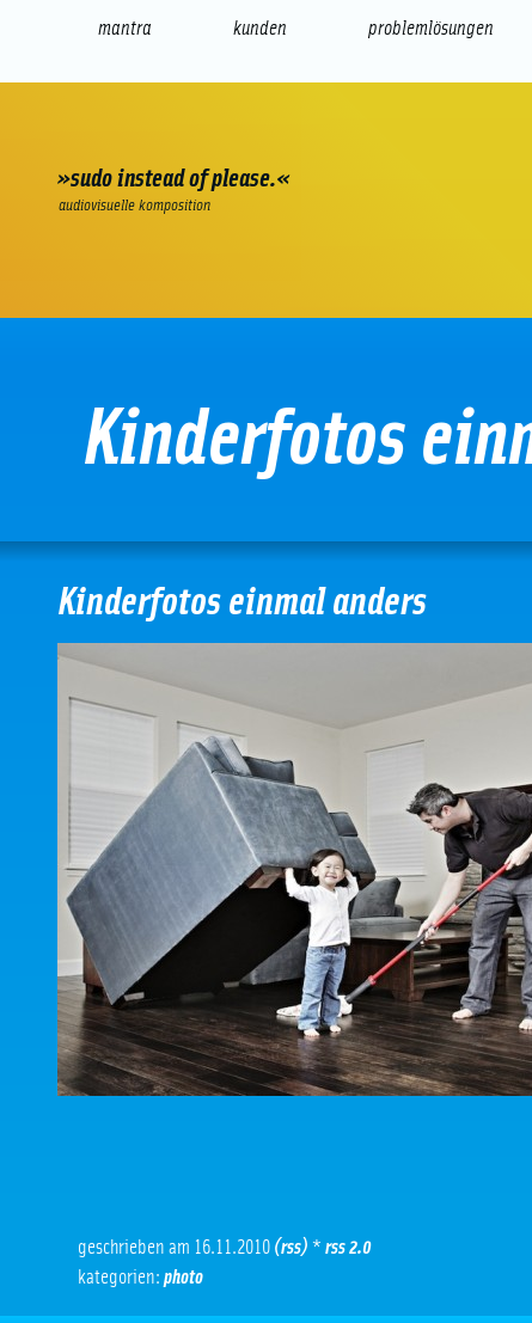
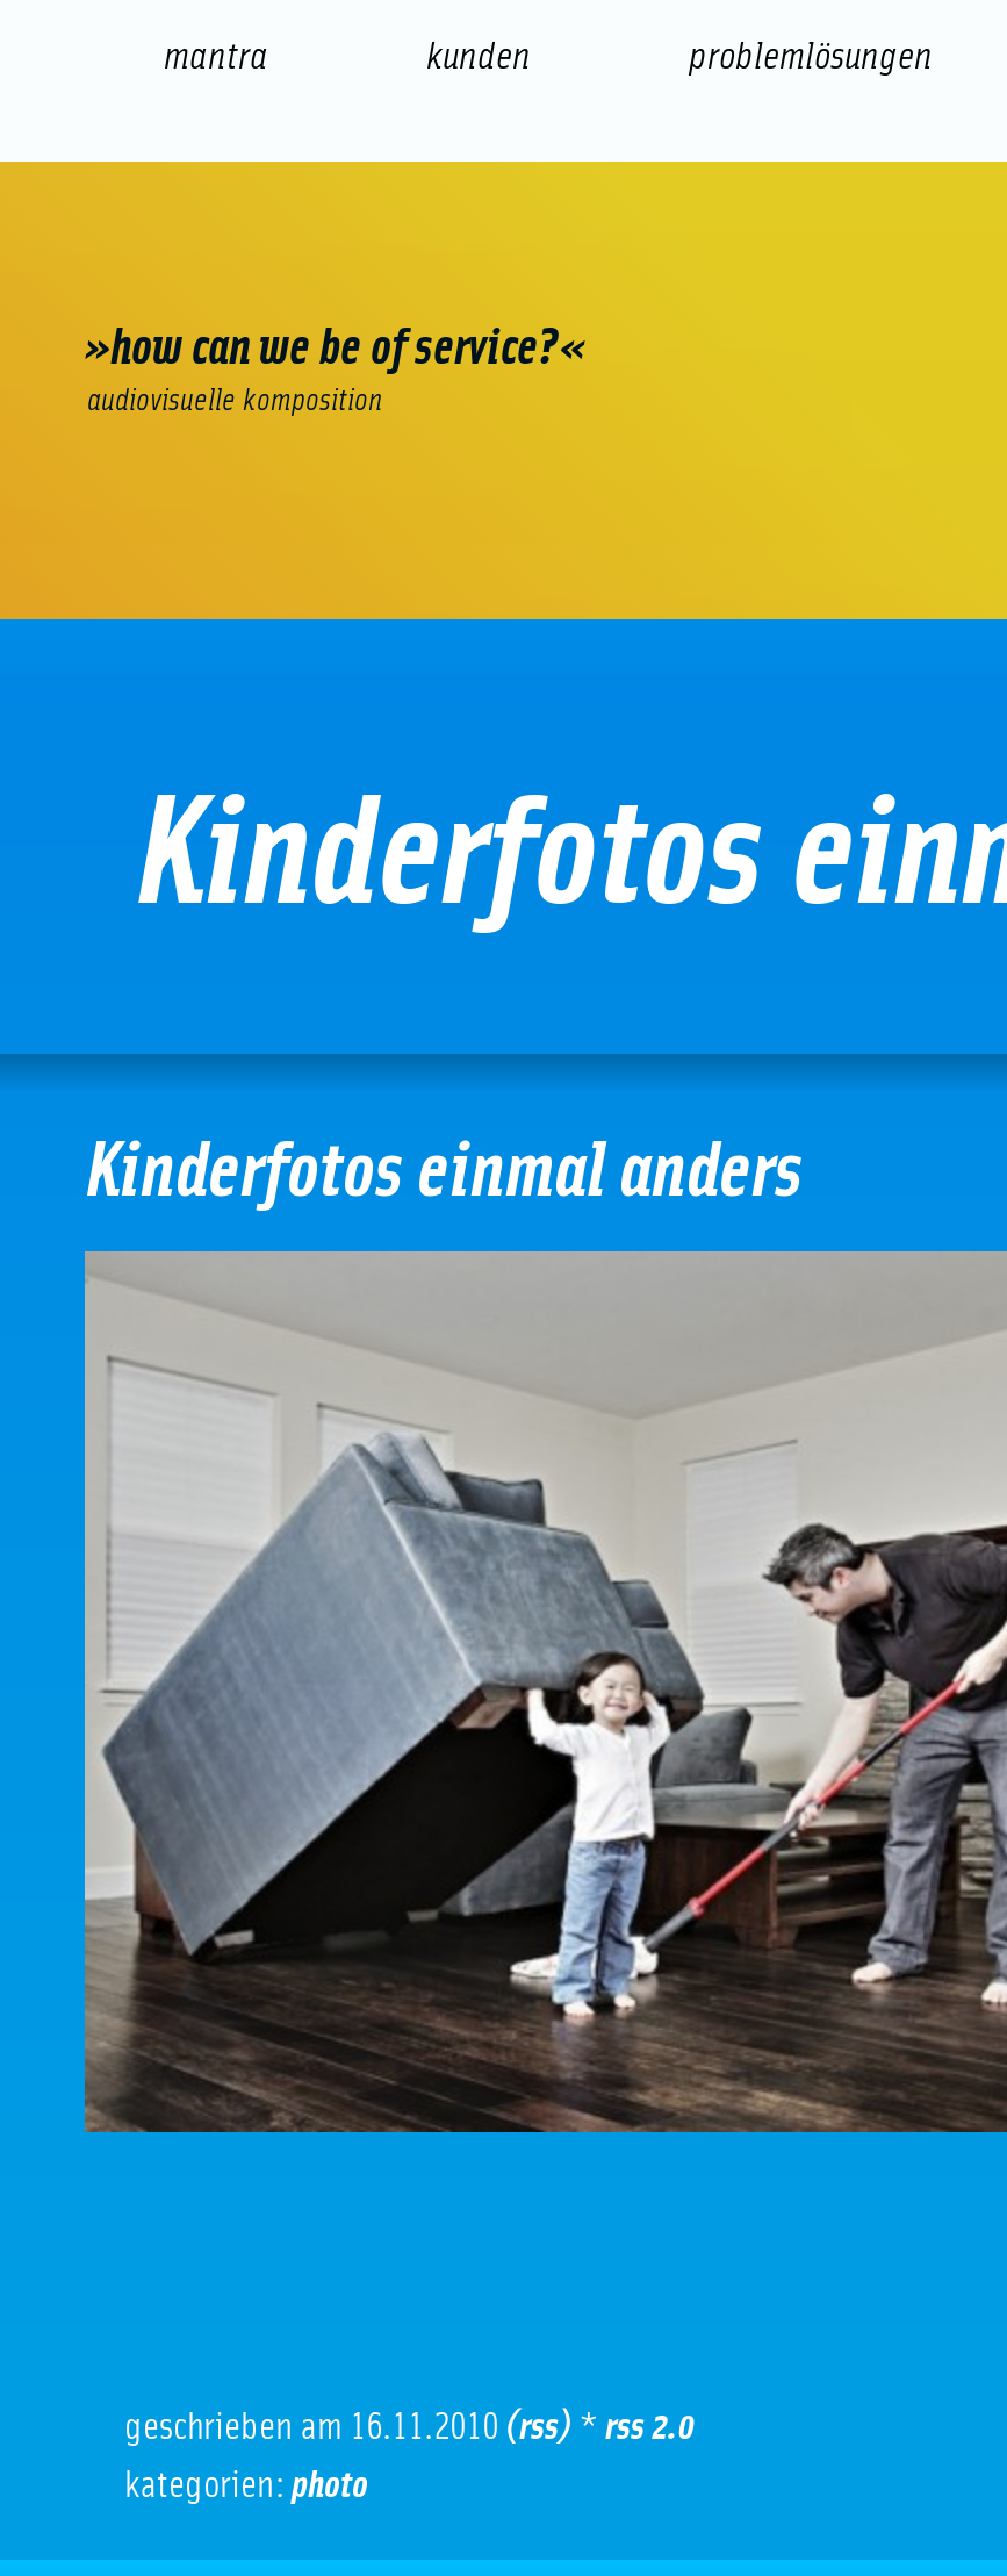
[57,164,289,191] »sudo instead of please.« -> [85,321,584,372] »how can we be of service?«

